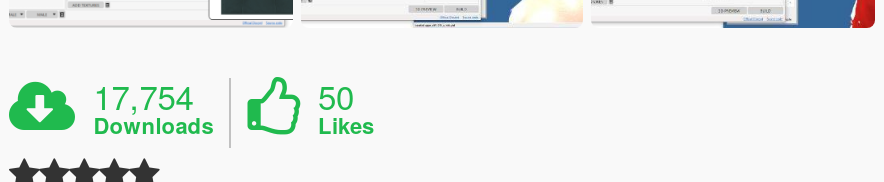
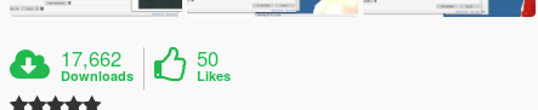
[93,73,193,121] 17,754 -> [61,44,122,73] 17,662

